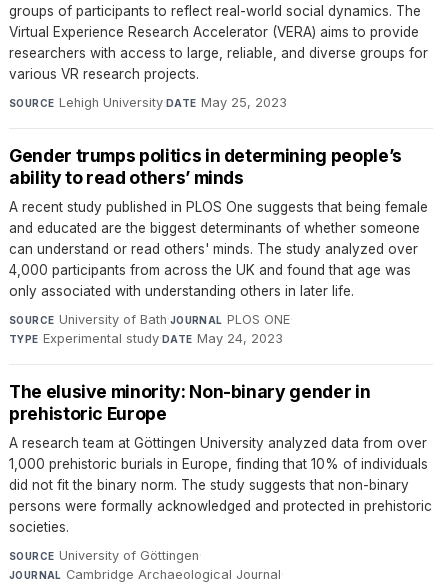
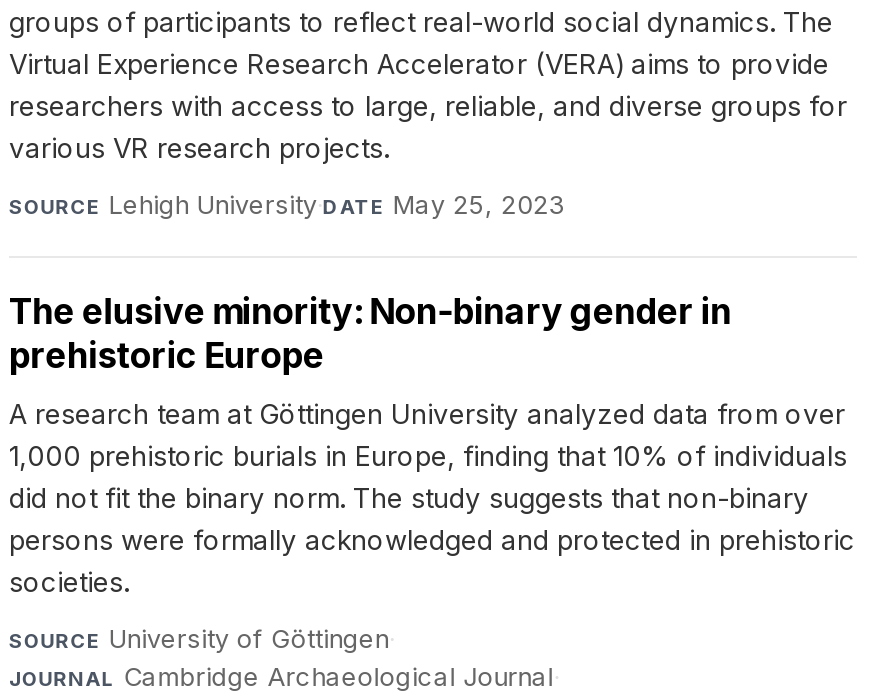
[9,145,428,346] Gender trumps politics in determining people’s | ability to read others’ minds | A recent study published in PLOS One suggests that being female | and educated are the biggest determinants of whether someone | can understand or read others' minds. The study analyzed over | 4,000 participants from across the UK and found that age was | only associated with understanding others in later life. | SOURCE University of Bath · JOURNAL PLOS ONE · | TYPE Experimental study · DATE May 24, 2023 -> none

